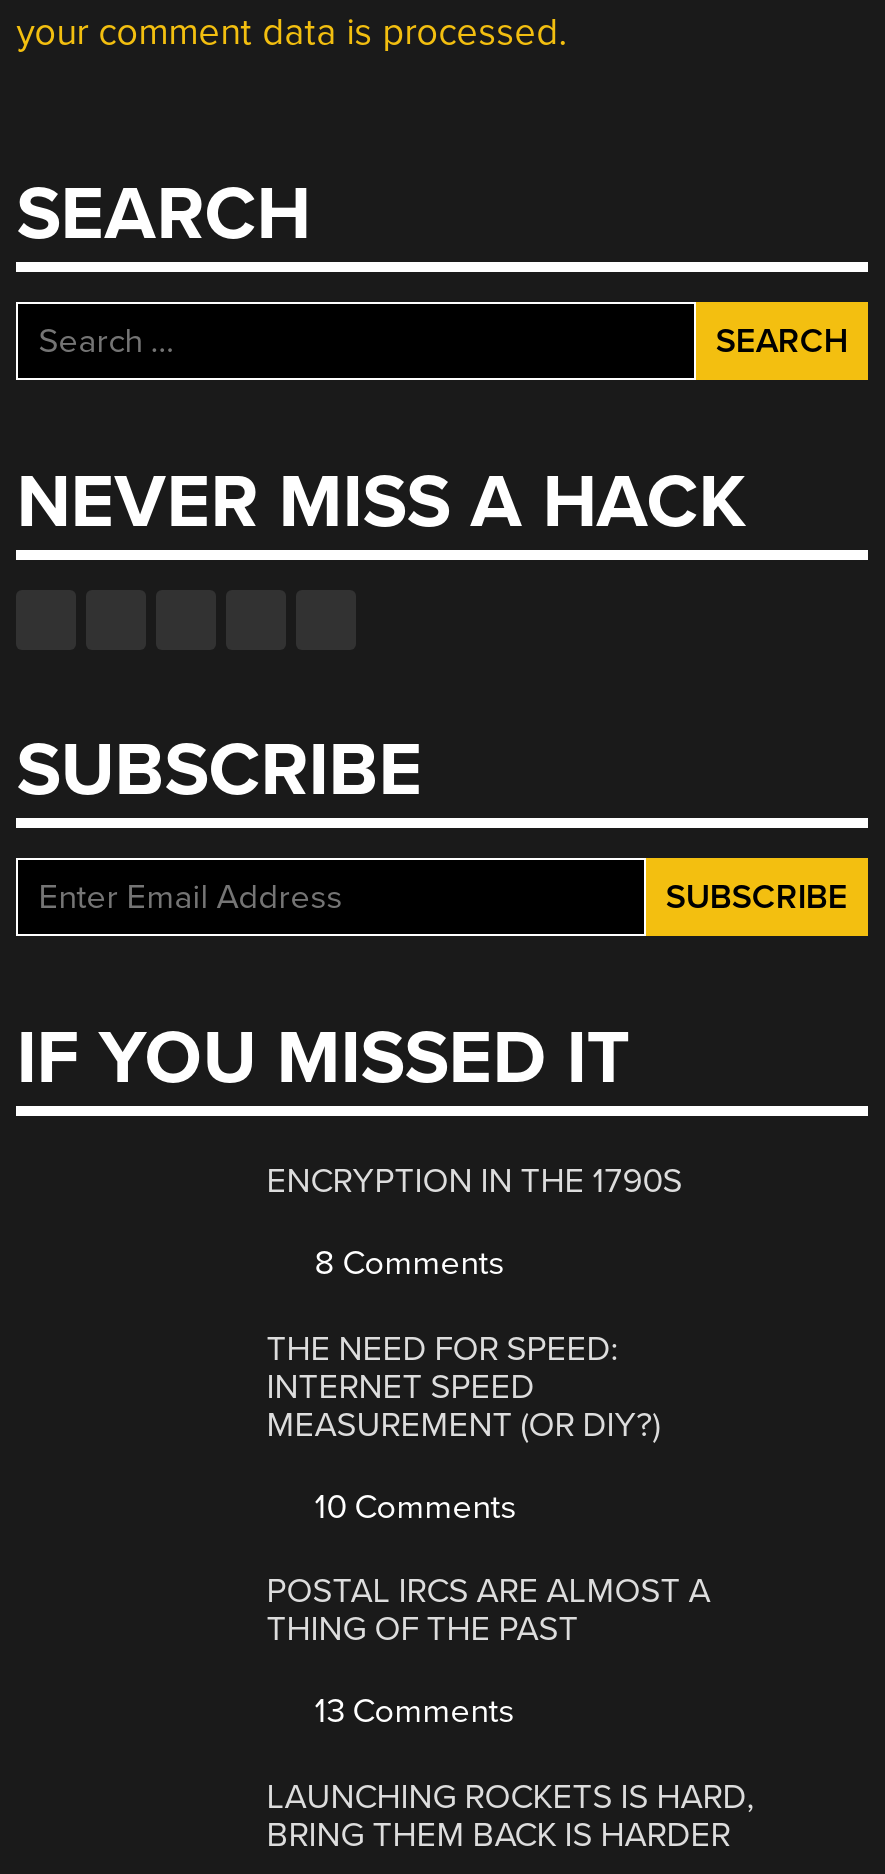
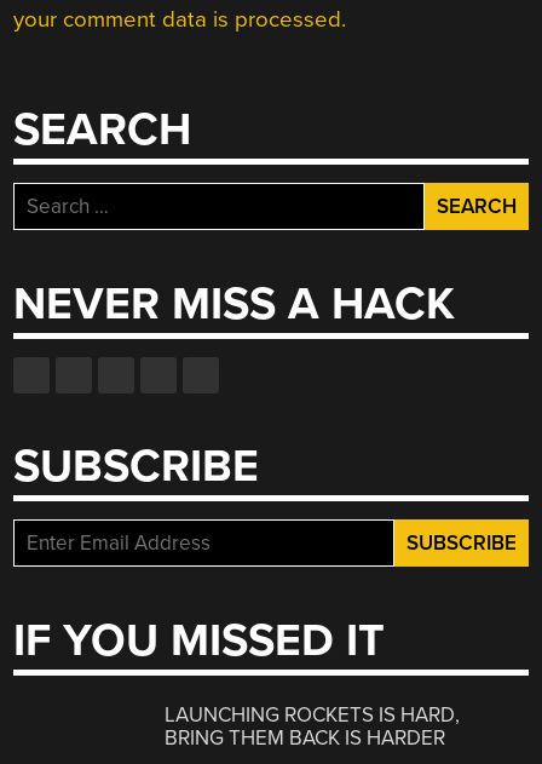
[266,1161,710,1733] ENCRYPTION IN THE 1790S | 8 Comments | THE NEED FOR SPEED: | INTERNET SPEED | MEASUREMENT (OR DIY?) | 10 Comments | POSTAL IRCS ARE ALMOST A | THING OF THE PAST | 13 Comments -> none

